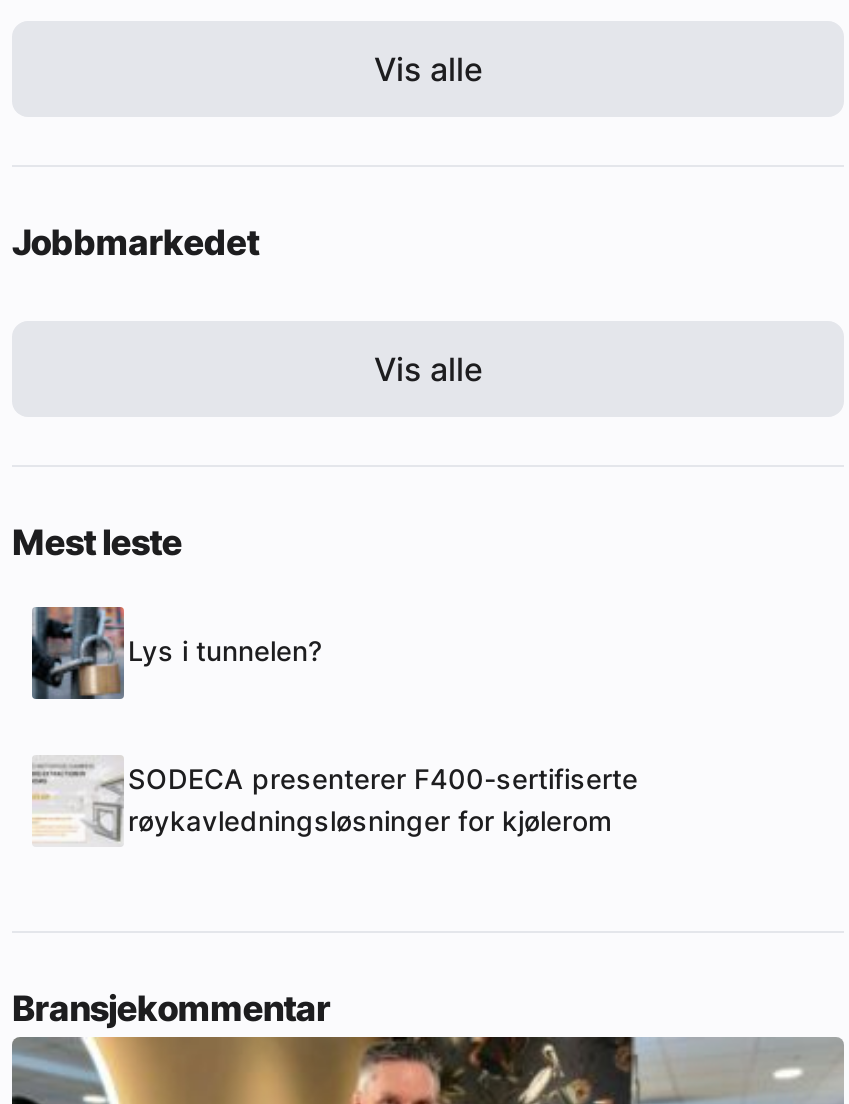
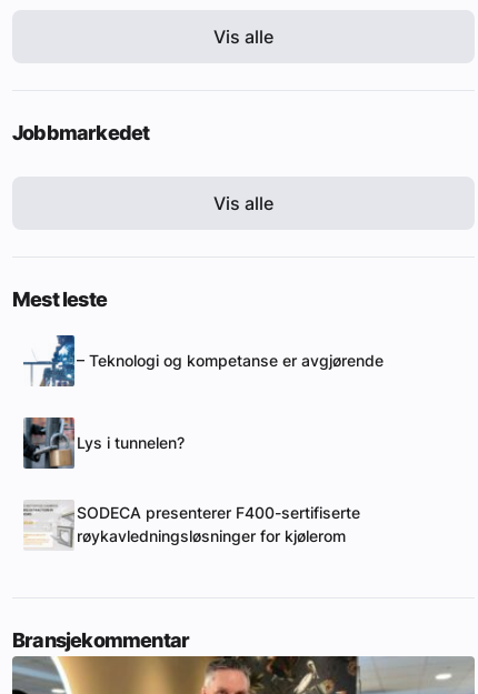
none -> [23,334,384,386] [image] | – Teknologi og kompetanse er avgjørende

